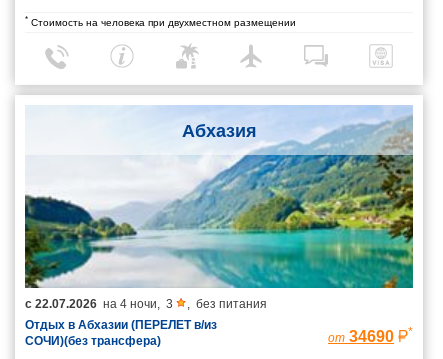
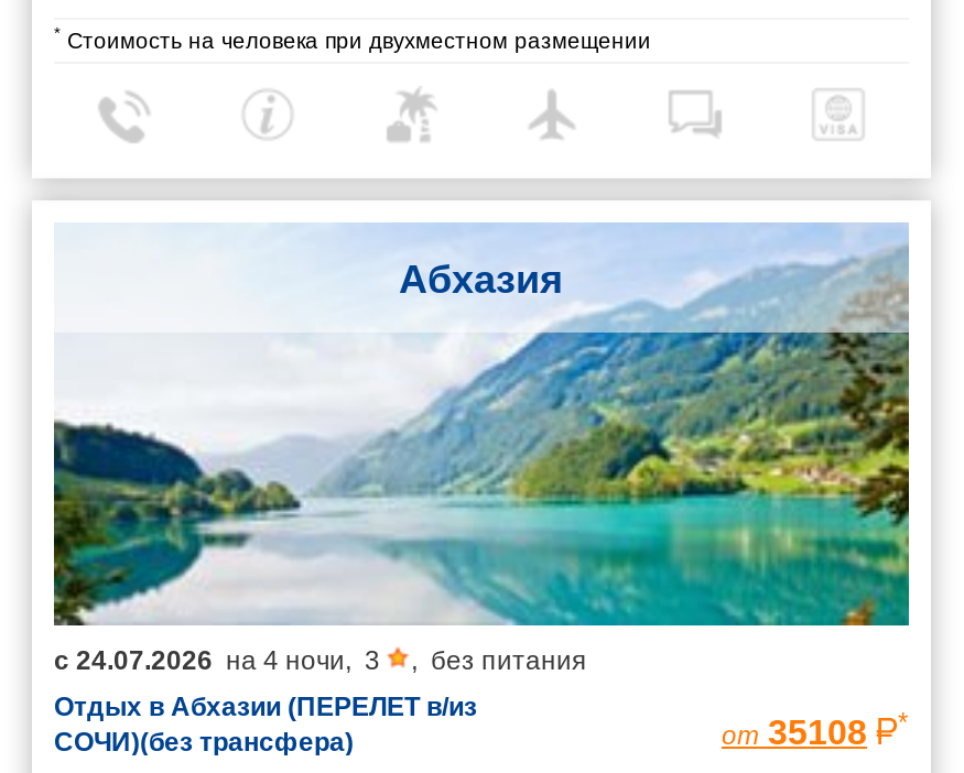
[25,297,267,311] с 22.07.2026 на 4 ночи, 3 , без питания -> [54,646,587,677] с 24.07.2026 на 4 ночи, 3 , без питания
[328,328,394,345] от 34690 -> [722,714,867,751] от 35108

